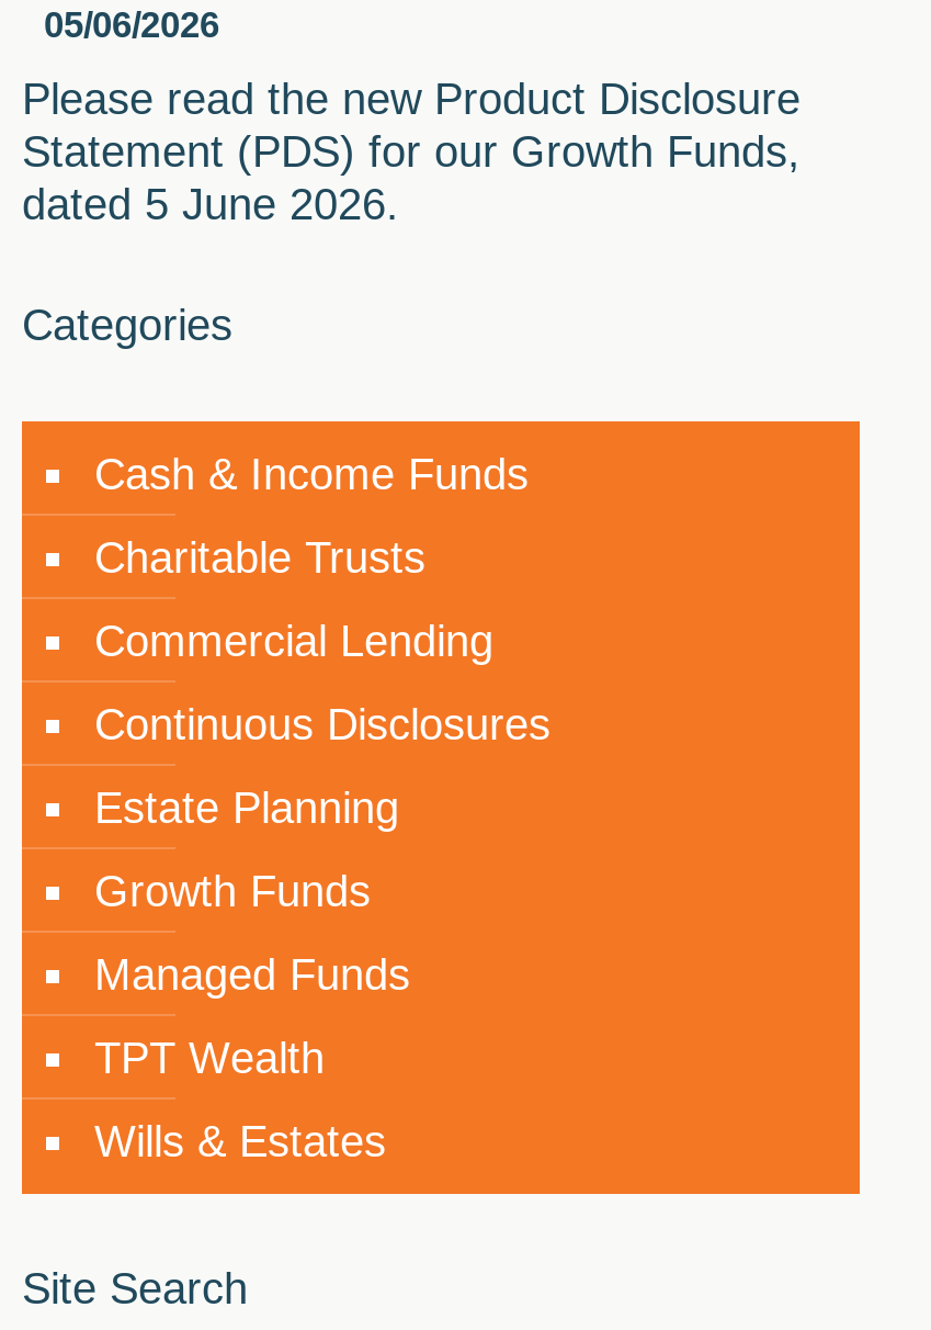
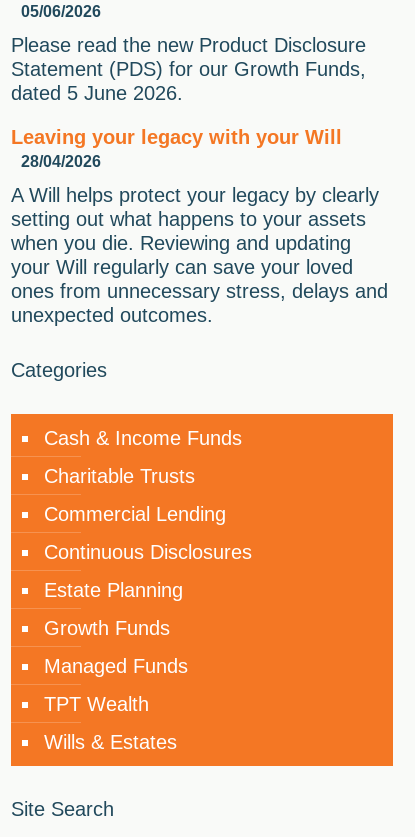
none -> [11,126,388,326] Leaving your legacy with your Will | 28/04/2026 | A Will helps protect your legacy by clearly | setting out what happens to your assets | when you die. Reviewing and updating | your Will regularly can save your loved | ones from unnecessary stress, delays and | unexpected outcomes.

